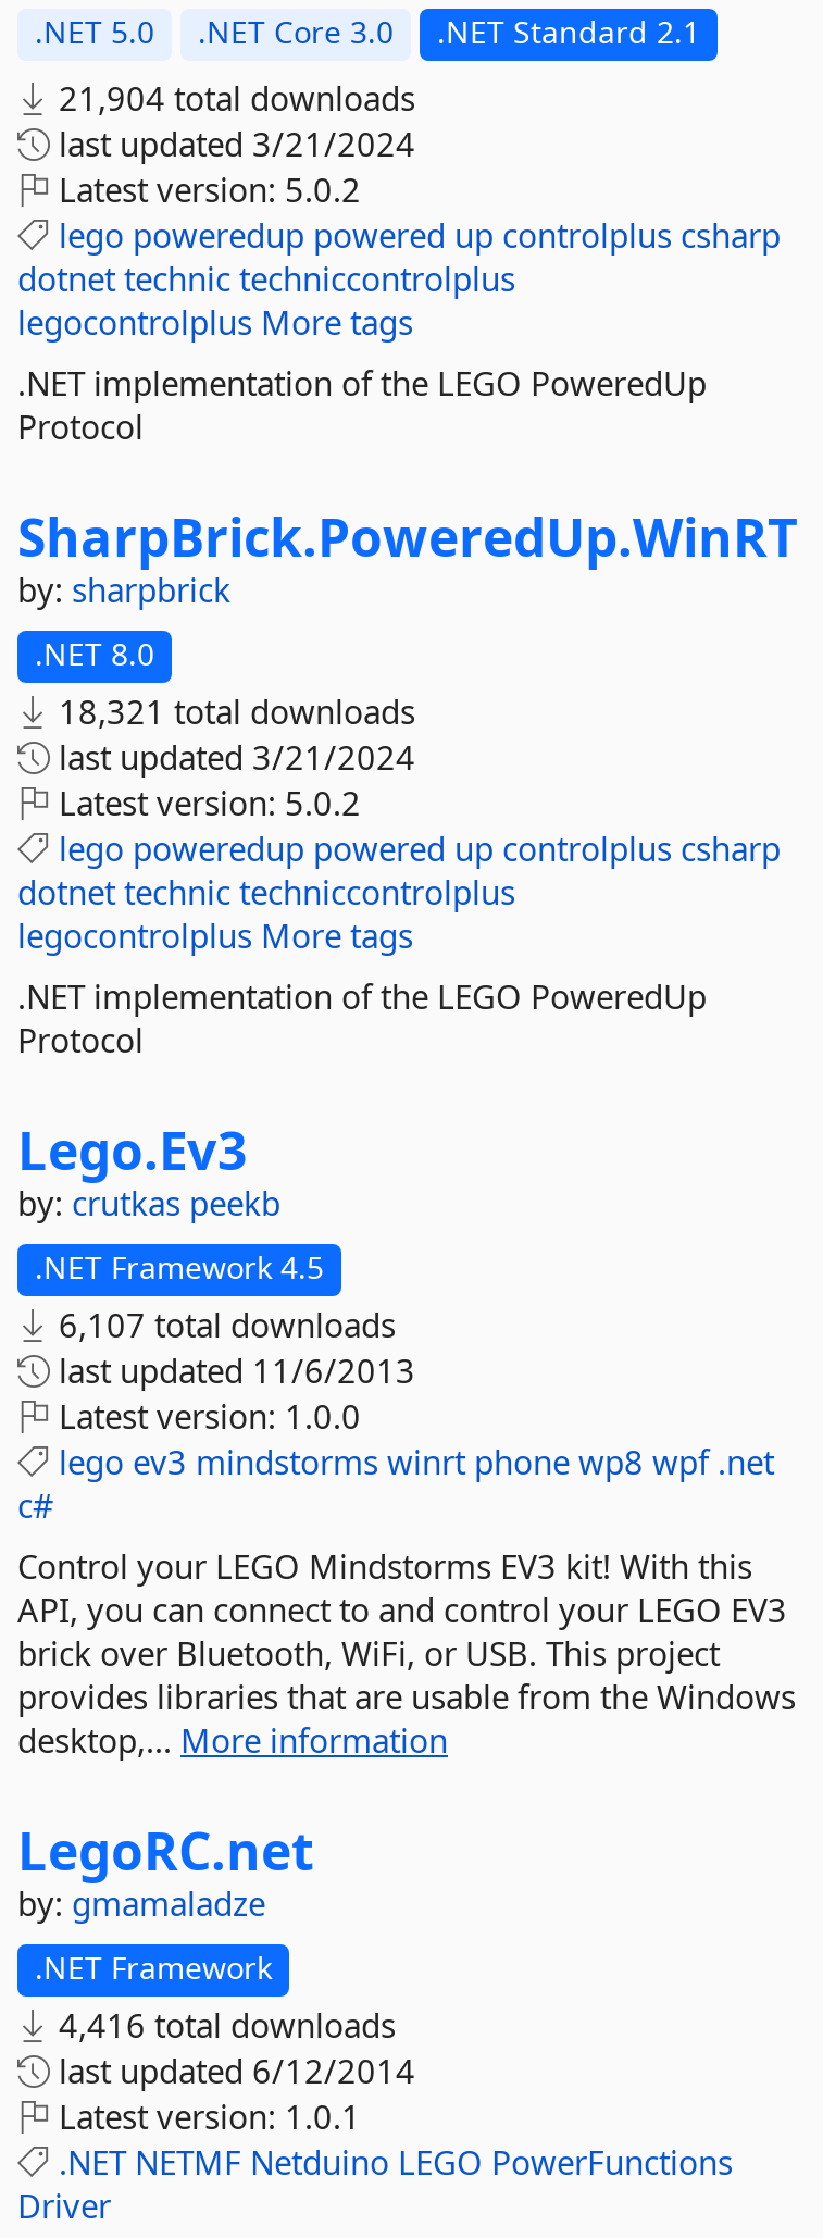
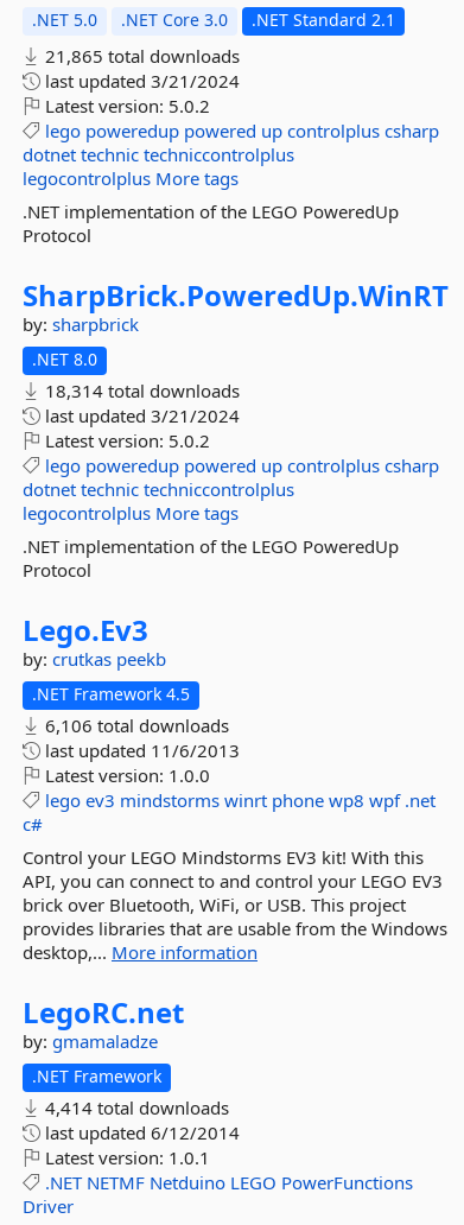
[50,76,415,120] 21,904 total downloads -> [40,44,240,68] 21,865 total downloads
[50,689,415,733] 18,321 total downloads -> [40,379,240,402] 18,314 total downloads
[50,1303,396,1346] 6,107 total downloads -> [40,713,229,737] 6,106 total downloads
[50,2003,396,2047] 4,416 total downloads -> [40,1096,229,1119] 4,414 total downloads

